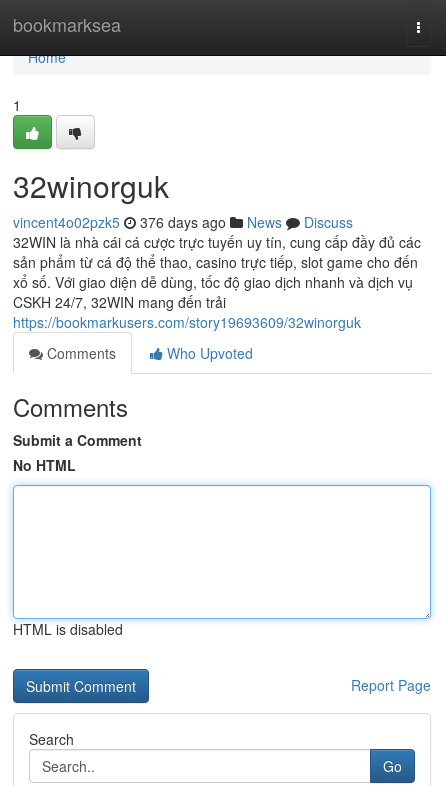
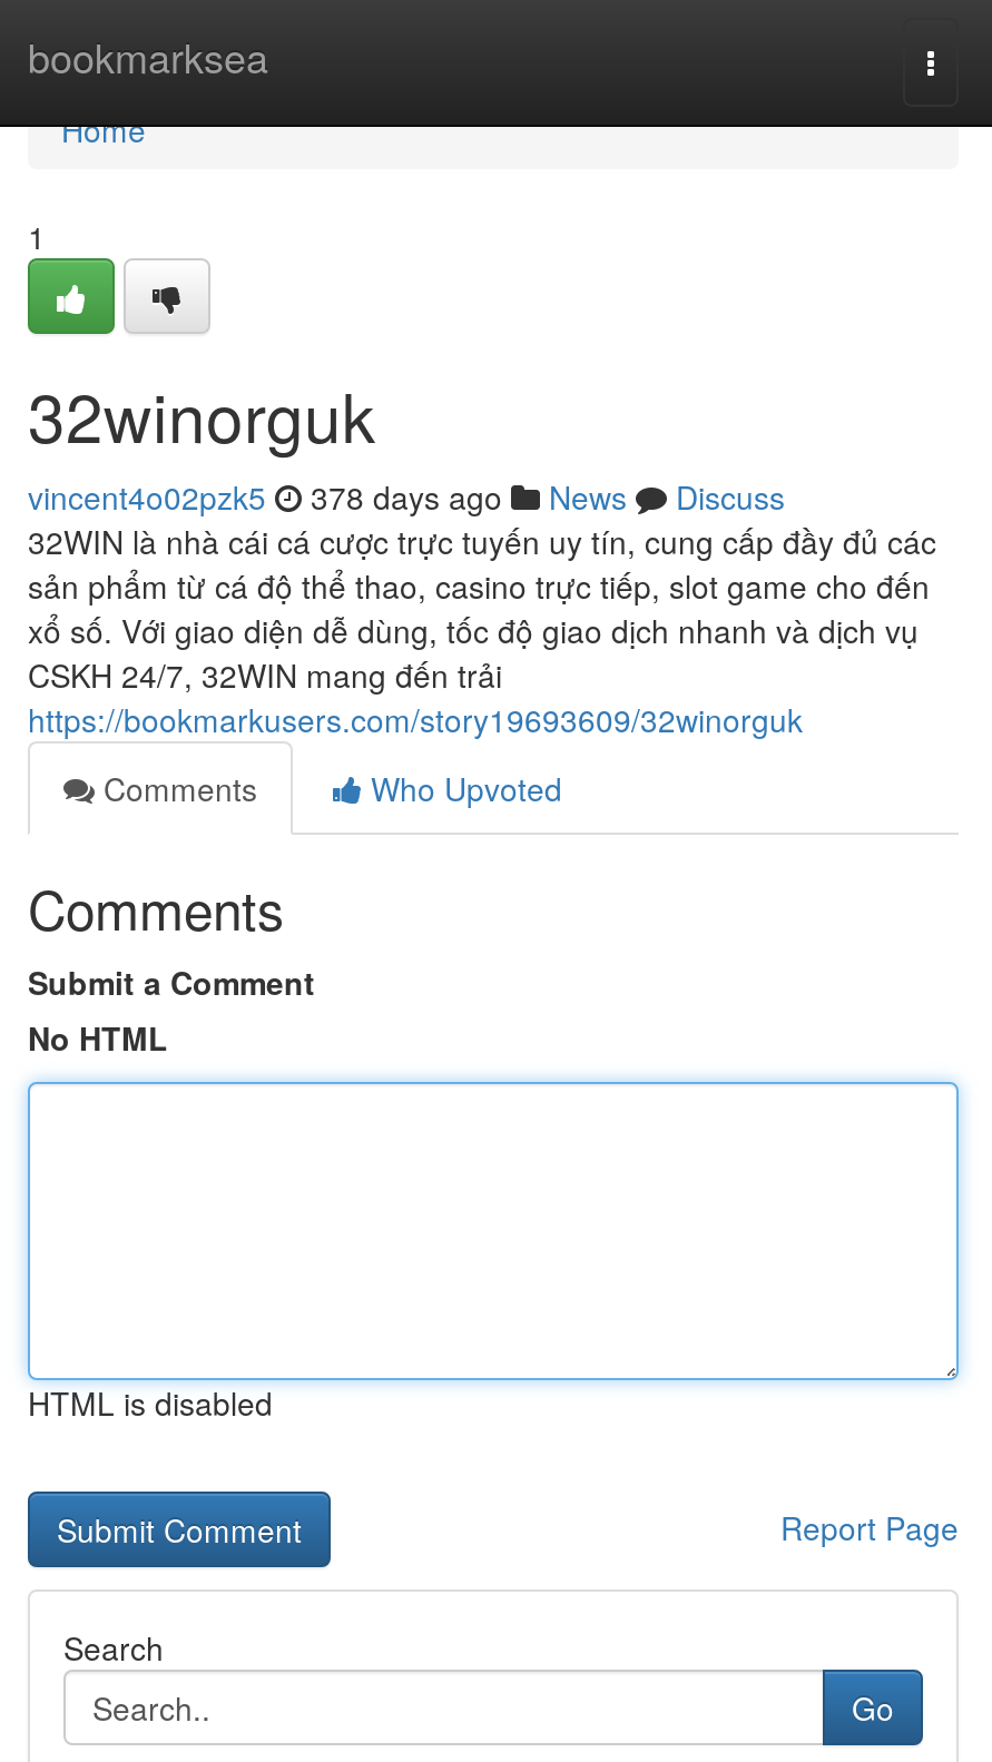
[13,212,353,232] vincent4o02pzk5 376 days ago News Discuss -> [28,474,785,519] vincent4o02pzk5 378 days ago News Discuss

